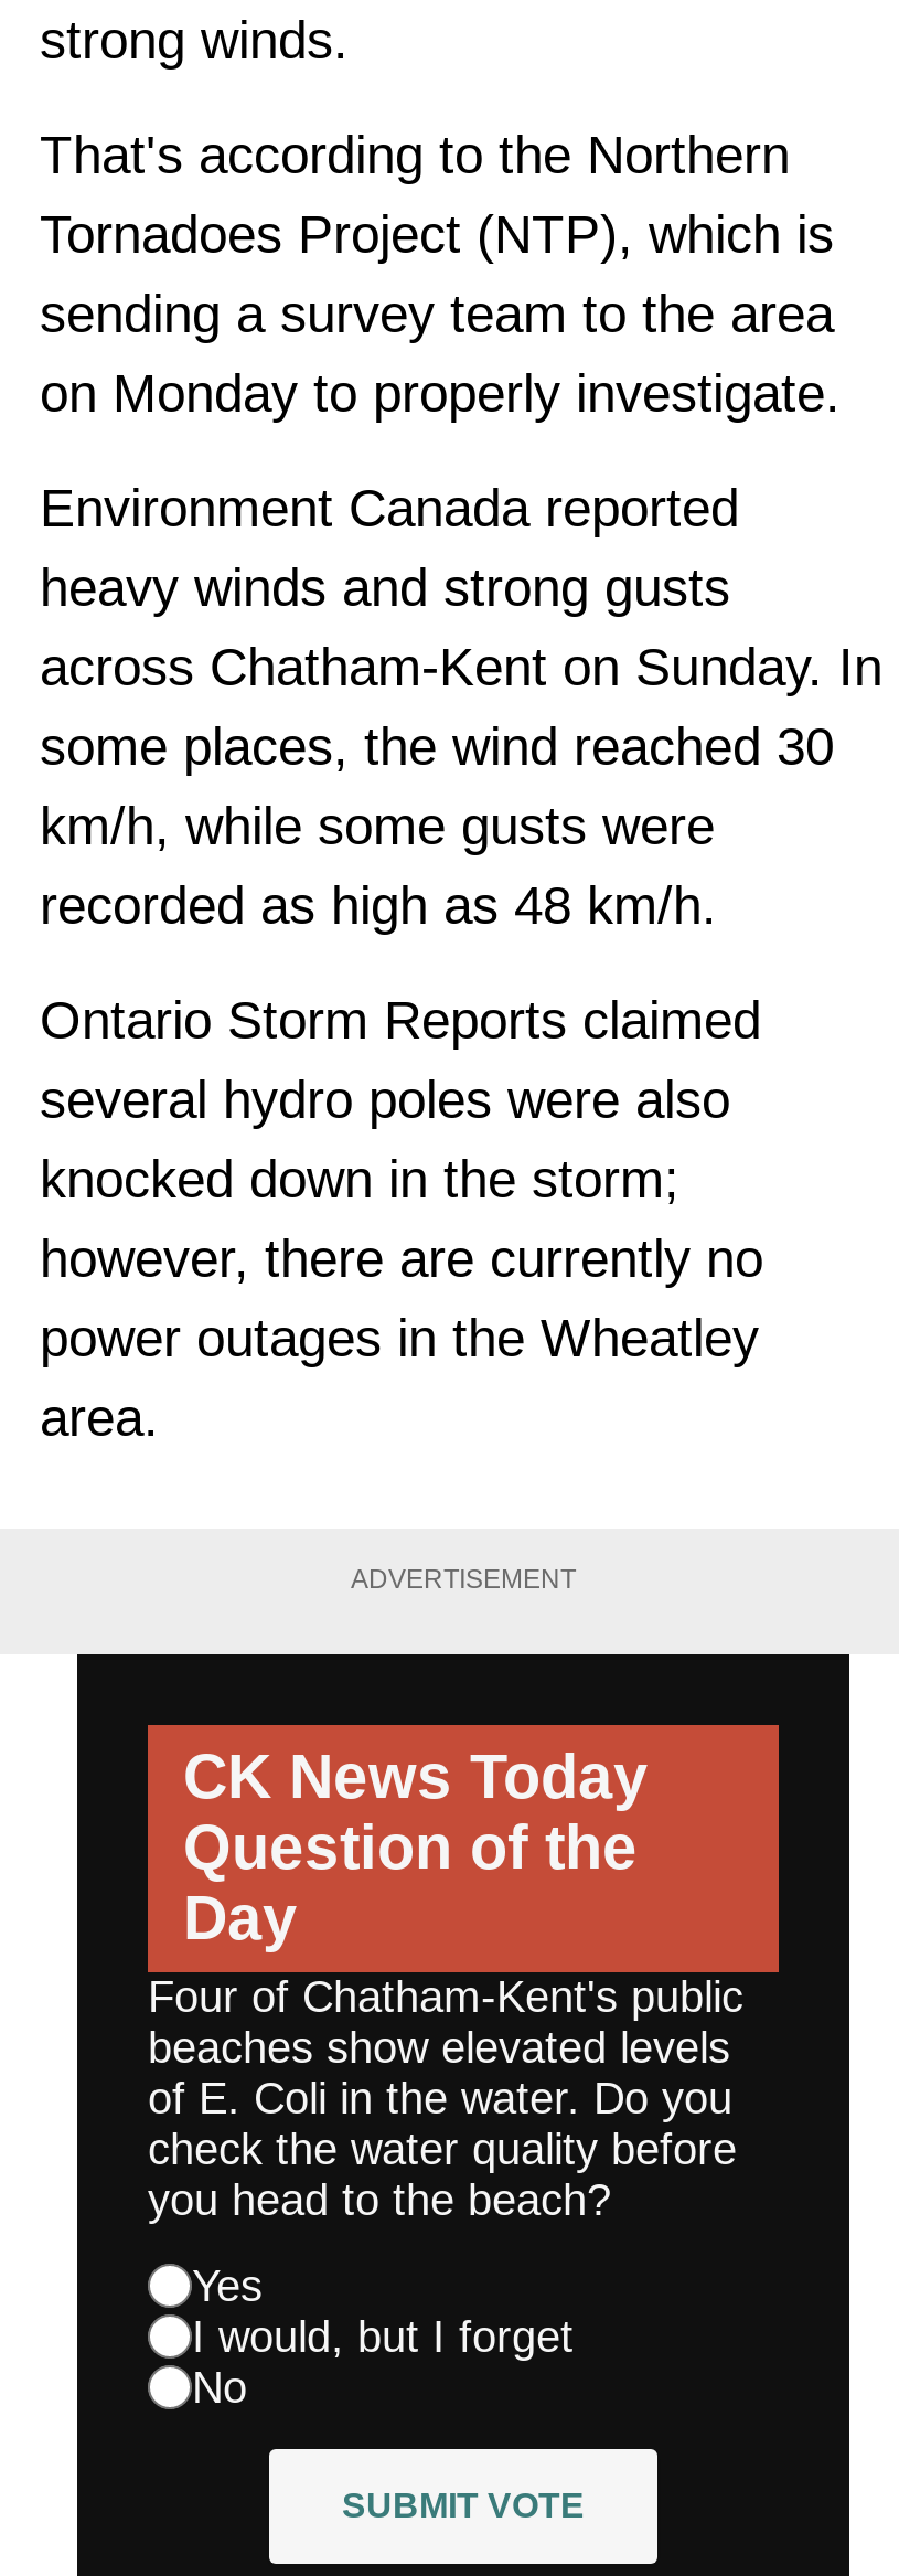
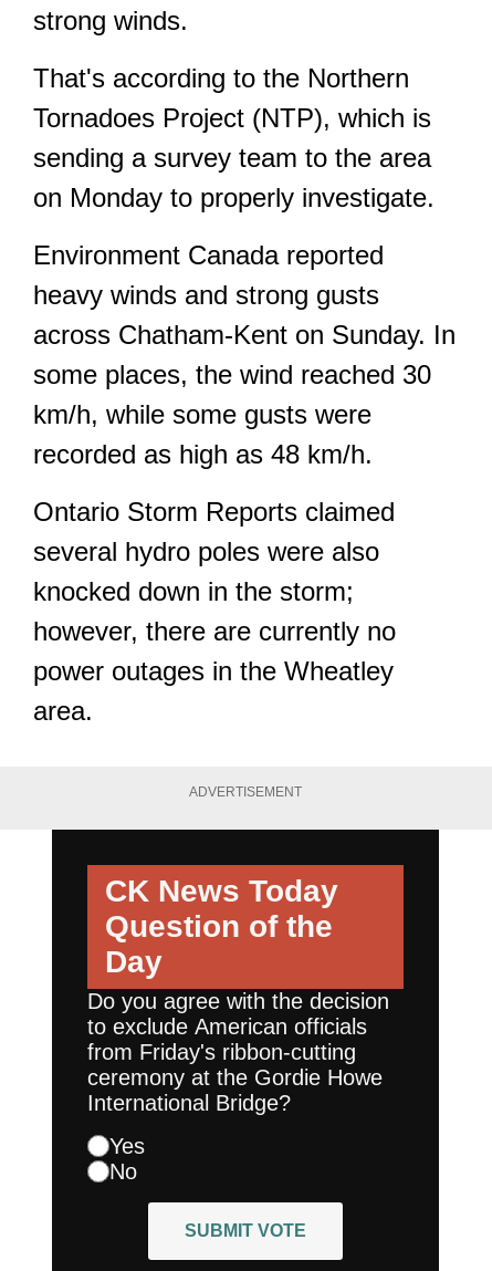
[148,1972,743,2223] Four of Chatham-Kent's public | beaches show elevated levels | of E. Coli in the water. Do you | check the water quality before | you head to the beach? -> [87,989,389,1115] Do you agree with the decision | to exclude American officials | from Friday's ribbon-cutting | ceremony at the Gordie Howe | International Bridge?
[192,2312,574,2360] I would, but I forget -> none

